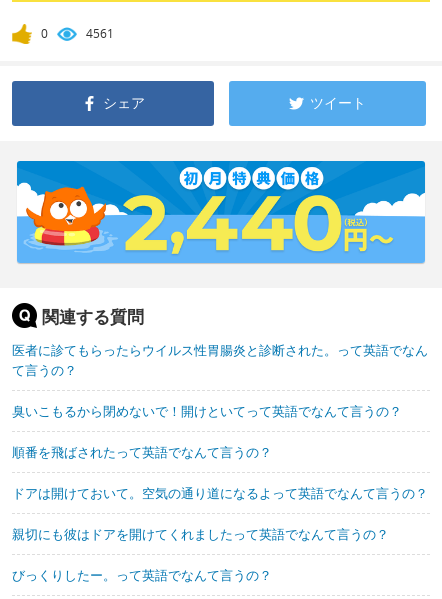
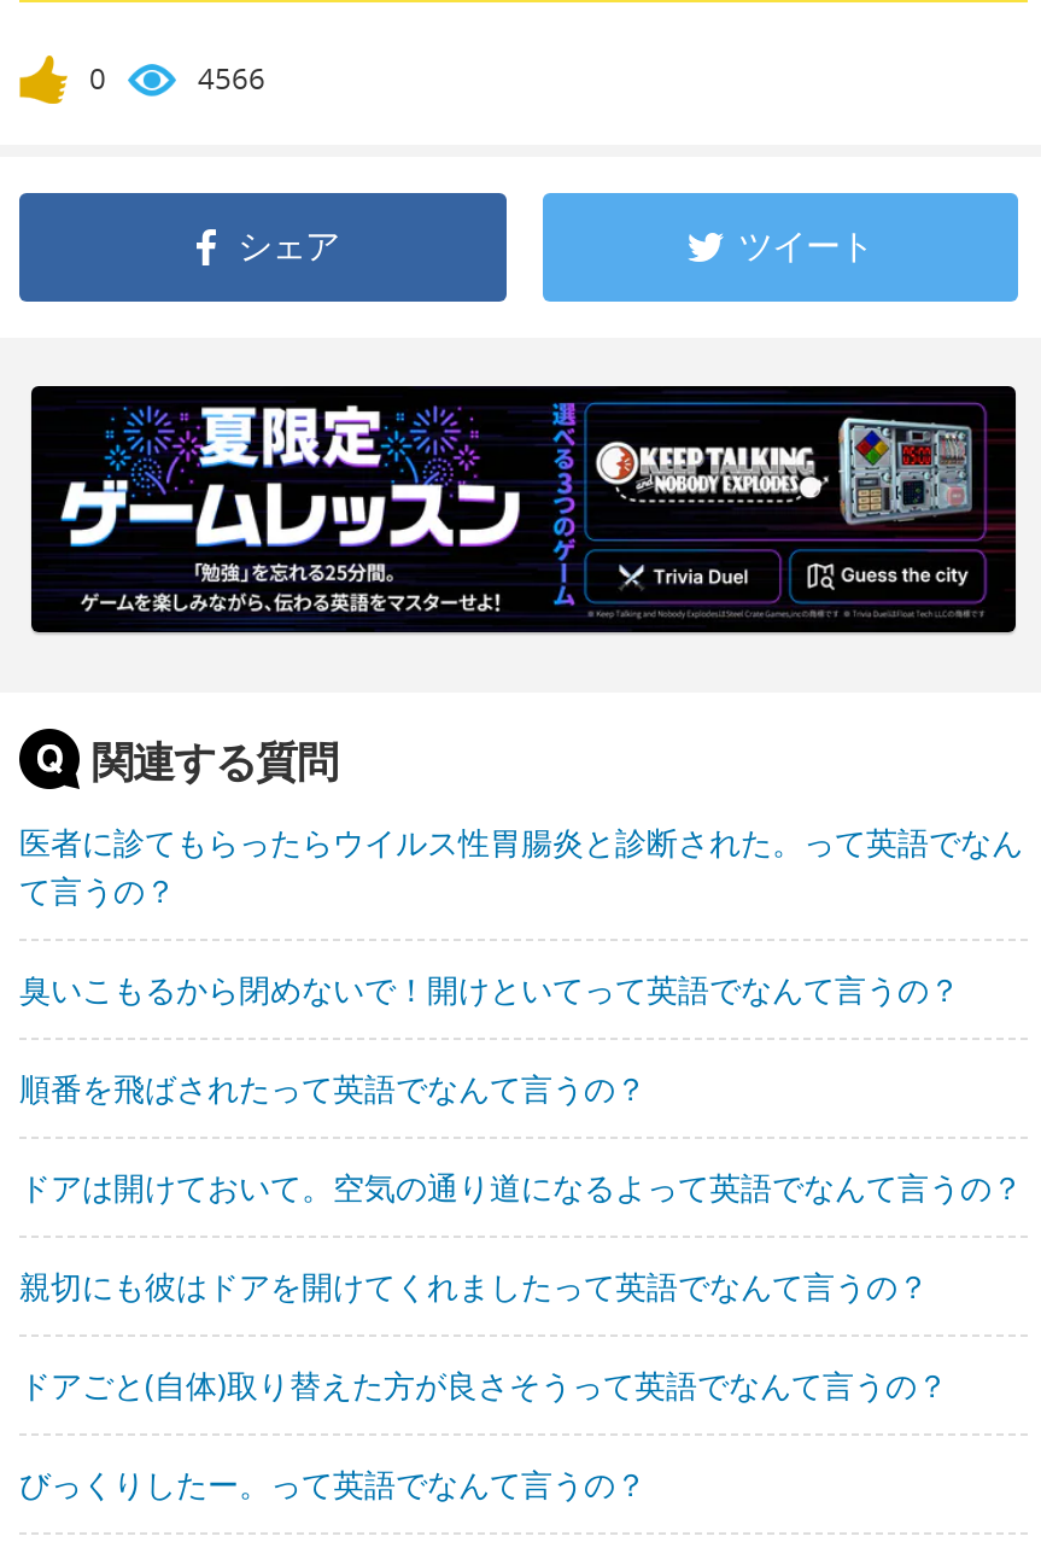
[86,25,114,42] 4561 -> [198,58,265,99] 4566
[16,160,426,264] [image] -> [29,384,1018,635] [image]
none -> [19,1364,948,1407] ドアごと(自体)取り替えた方が良さそうって英語でなんて言うの？

